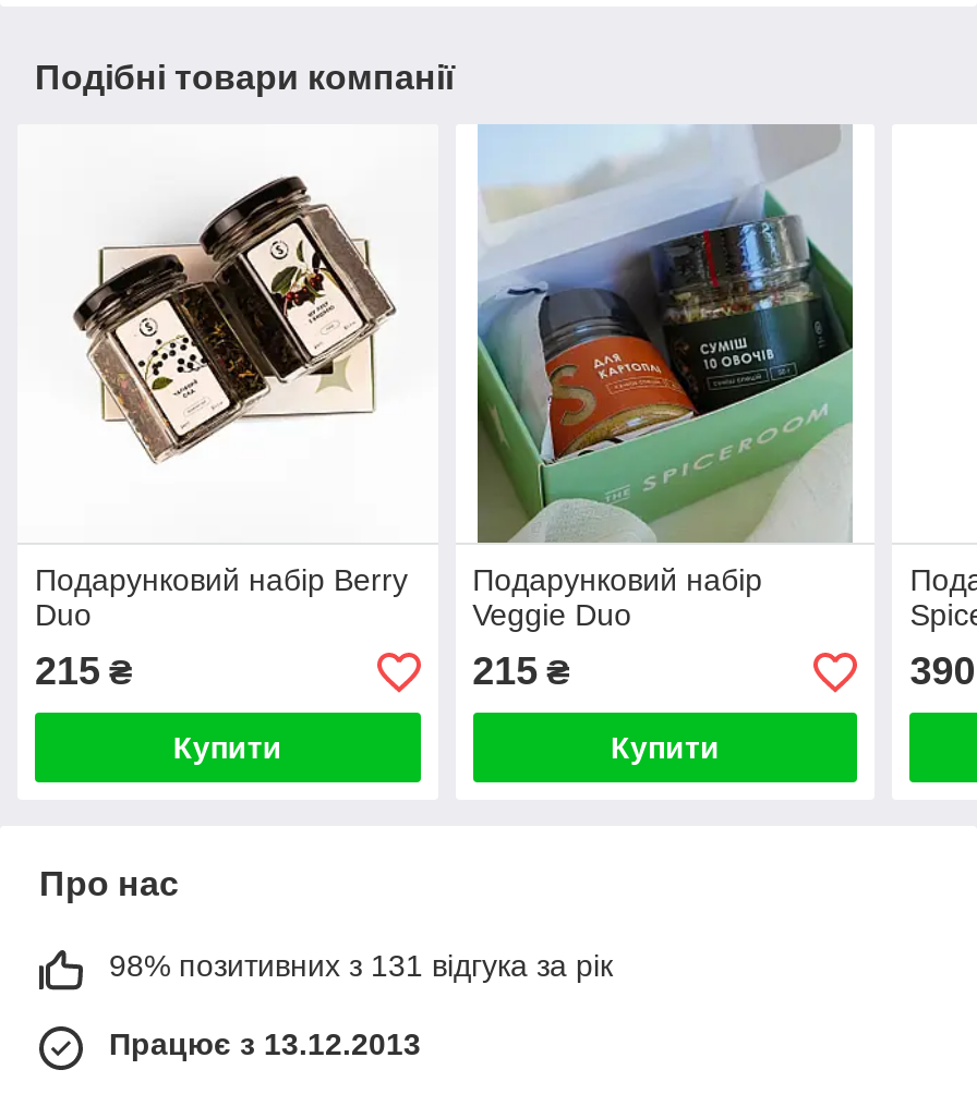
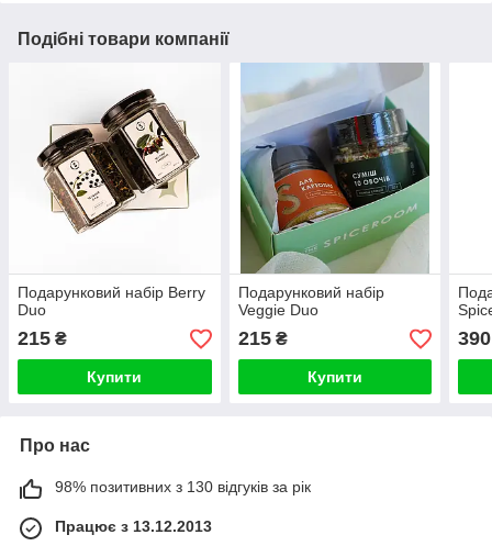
[109,949,613,984] 98% позитивних з 131 відгука за рік -> [55,478,311,496] 98% позитивних з 130 відгуків за рік

